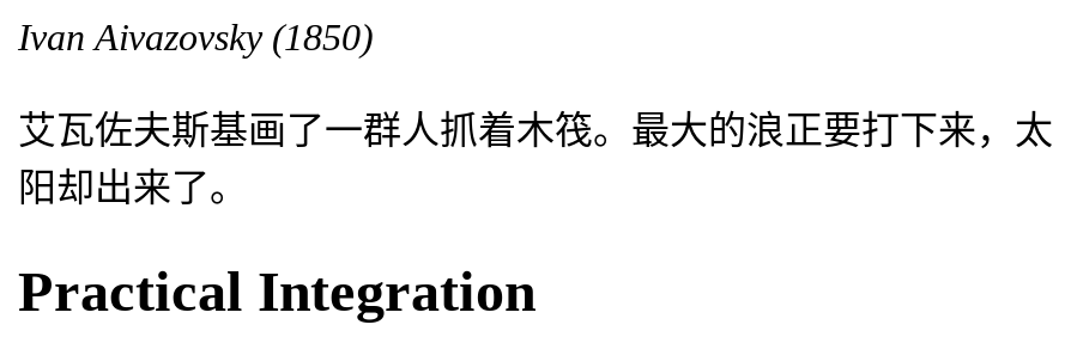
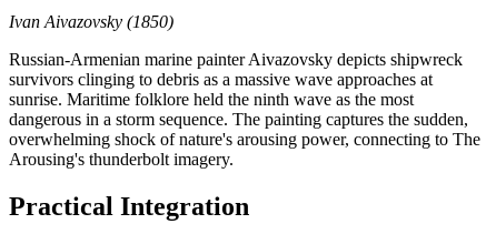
[18,109,1053,207] 艾瓦佐夫斯基画了一群人抓着木筏。最大的浪正要打下来，太 | 阳却出来了。 -> [9,50,480,168] Russian-Armenian marine painter Aivazovsky depicts shipwreck | survivors clinging to debris as a massive wave approaches at | sunrise. Maritime folklore held the ninth wave as the most | dangerous in a storm sequence. The painting captures the sudden, | overwhelming shock of nature's arousing power, connecting to The | Arousing's thunderbolt imagery.

